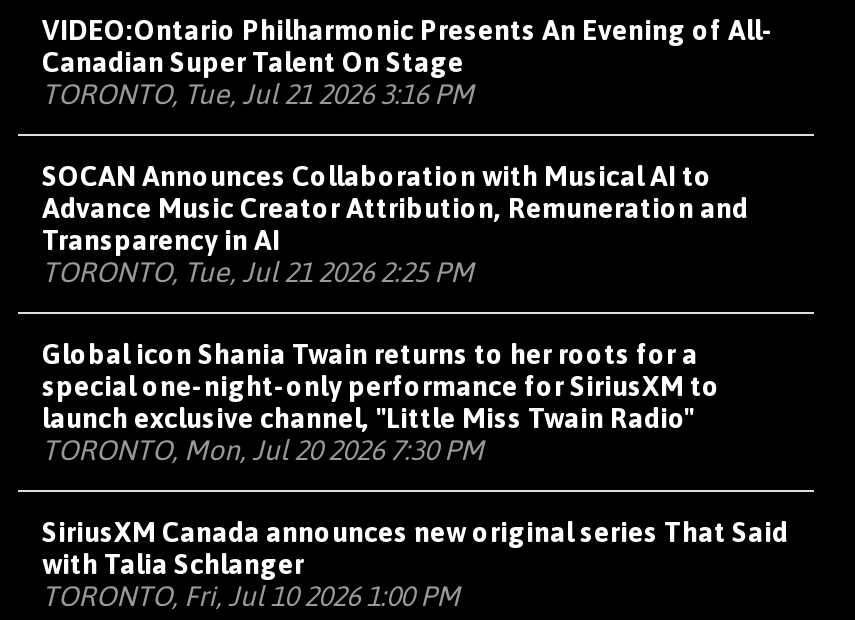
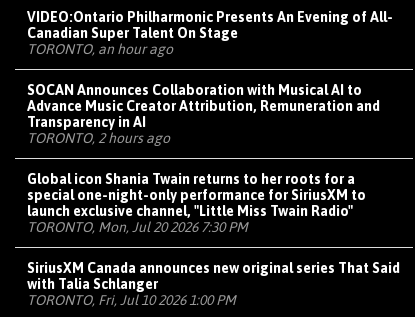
[42,77,474,109] TORONTO, Tue, Jul 21 2026 3:16 PM -> [27,41,173,57] TORONTO, an hour ago
[42,255,474,287] TORONTO, Tue, Jul 21 2026 2:25 PM -> [27,130,170,146] TORONTO, 2 hours ago

